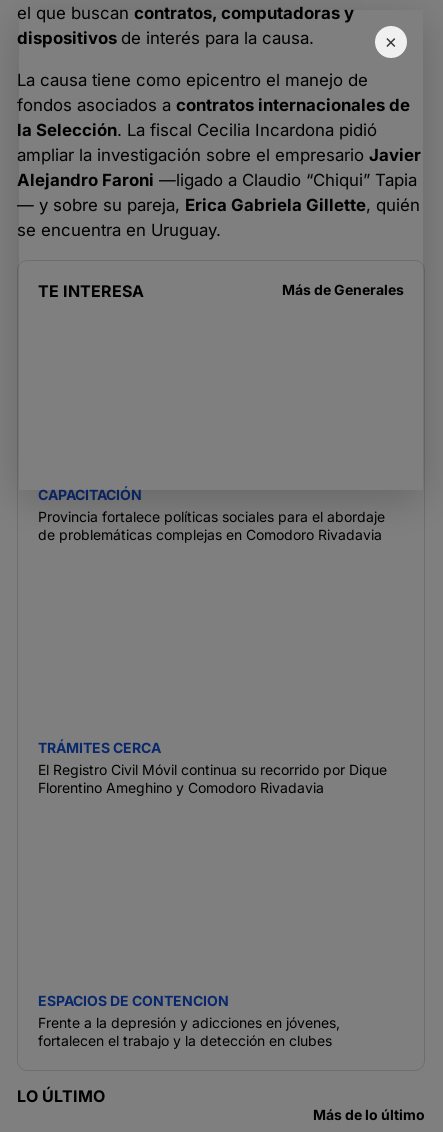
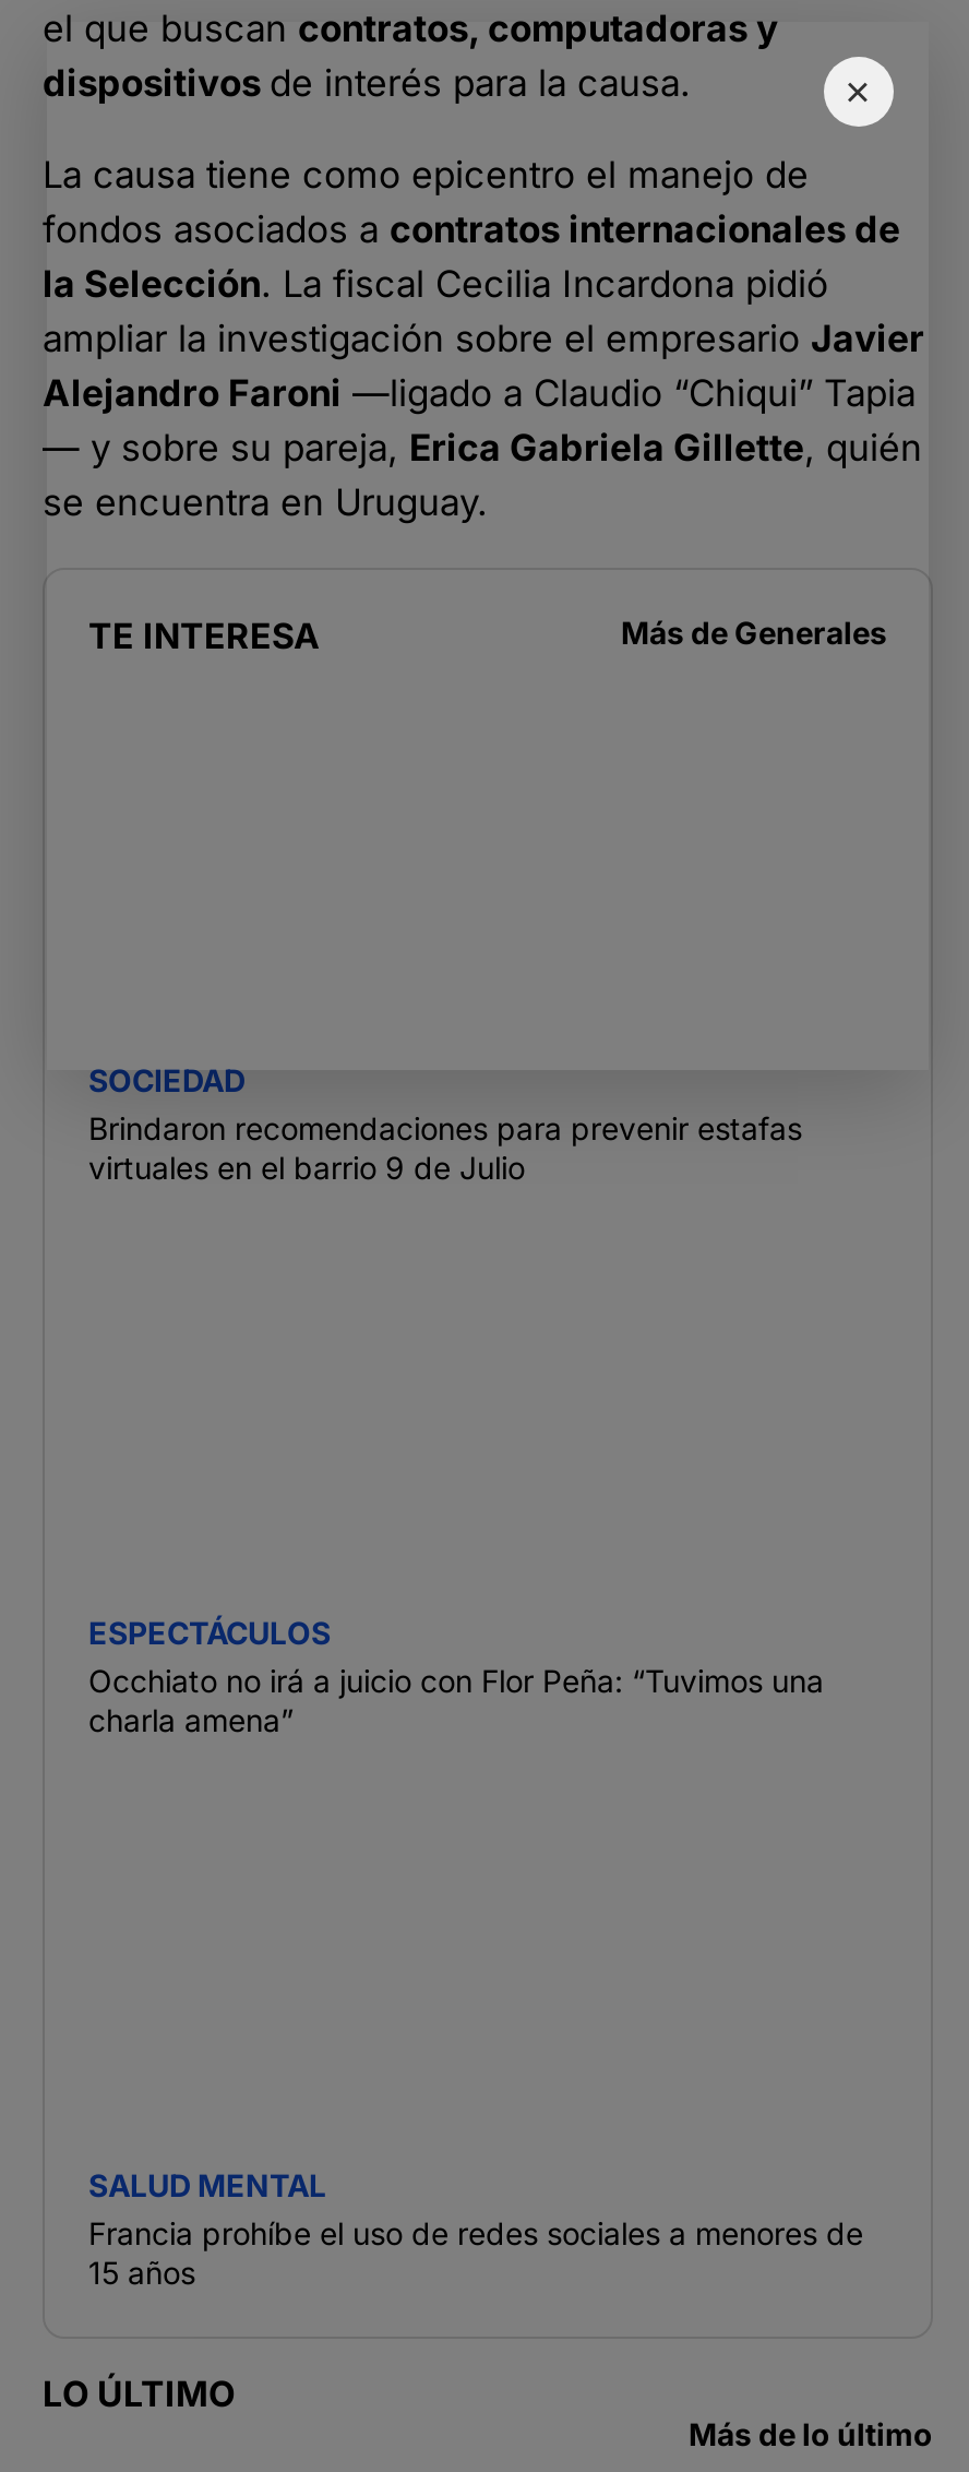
[38,486,385,543] CAPACITACIÓN | Provincia fortalece políticas sociales para el abordaje | de problemáticas complejas en Comodoro Rivadavia -> [88,1061,802,1186] SOCIEDAD | Brindaron recomendaciones para prevenir estafas | virtuales en el barrio 9 de Julio
[38,739,387,796] TRÁMITES CERCA | El Registro Civil Móvil continua su recorrido por Dique | Florentino Ameghino y Comodoro Rivadavia -> [88,1614,824,1738] ESPECTÁCULOS | Occhiato no irá a juicio con Flor Peña: “Tuvimos una | charla amena”
[38,992,340,1049] ESPACIOS DE CONTENCION | Frente a la depresión y adicciones en jóvenes, | fortalecen el trabajo y la detección en clubes -> [88,2166,863,2291] SALUD MENTAL | Francia prohíbe el uso de redes sociales a menores de | 15 años

